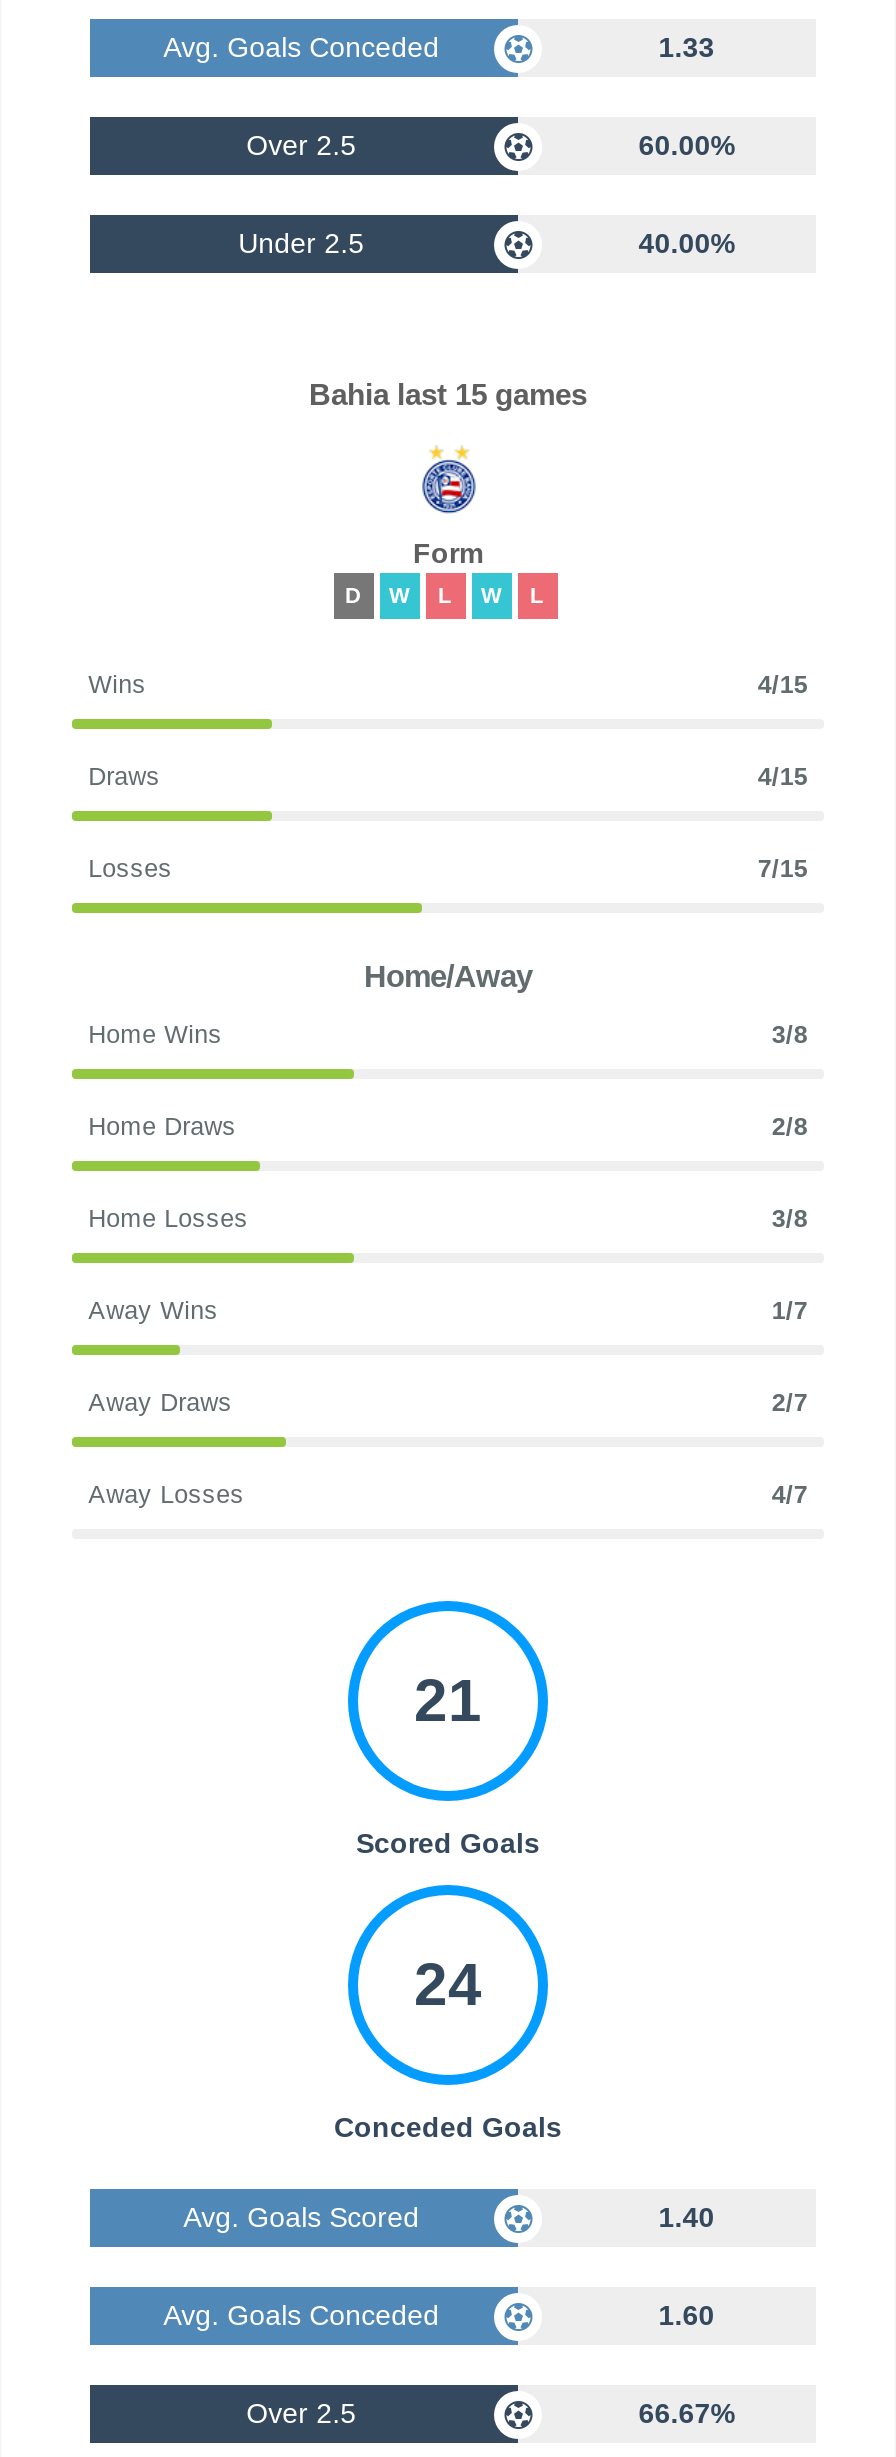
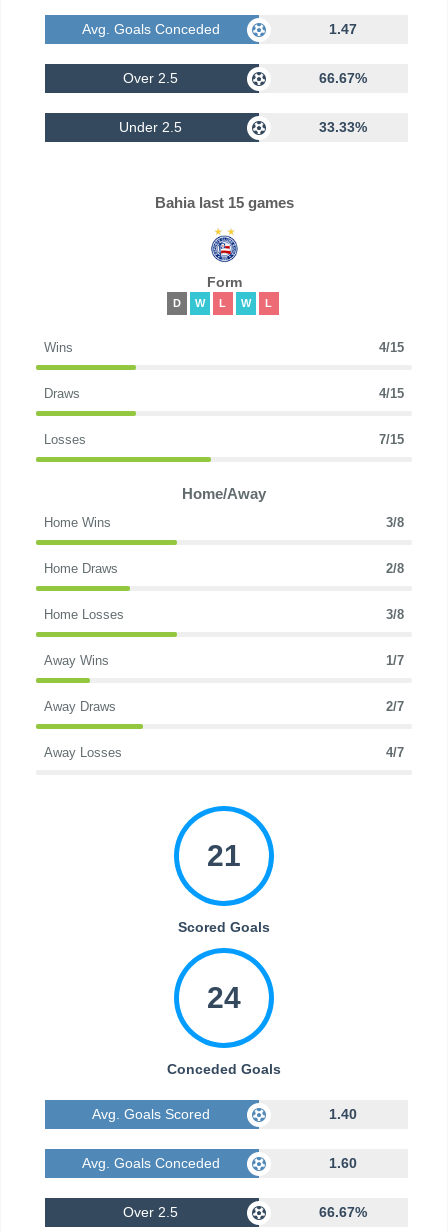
[658,32,714,64] 1.33 -> [329,21,357,37] 1.47
[638,130,734,162] 60.00% -> [319,70,367,86] 66.67%
[638,228,734,260] 40.00% -> [319,119,367,135] 33.33%

